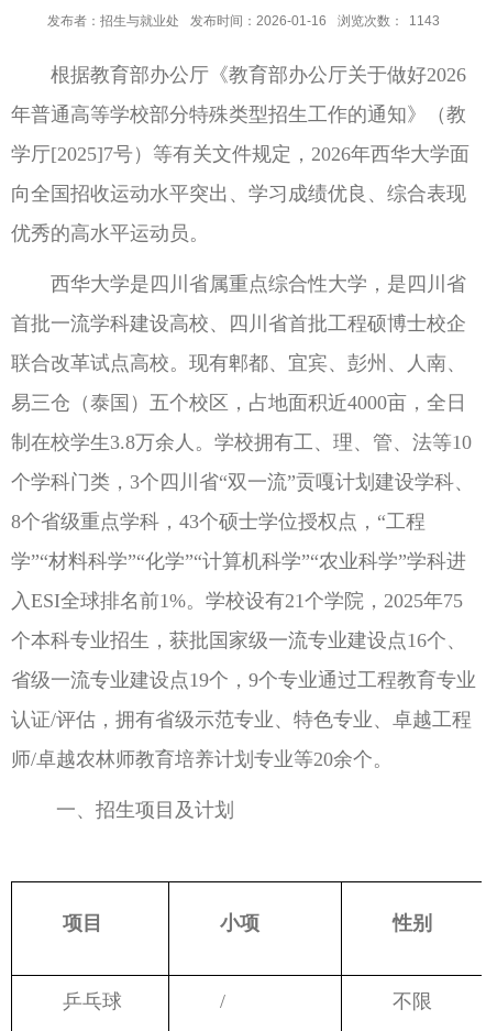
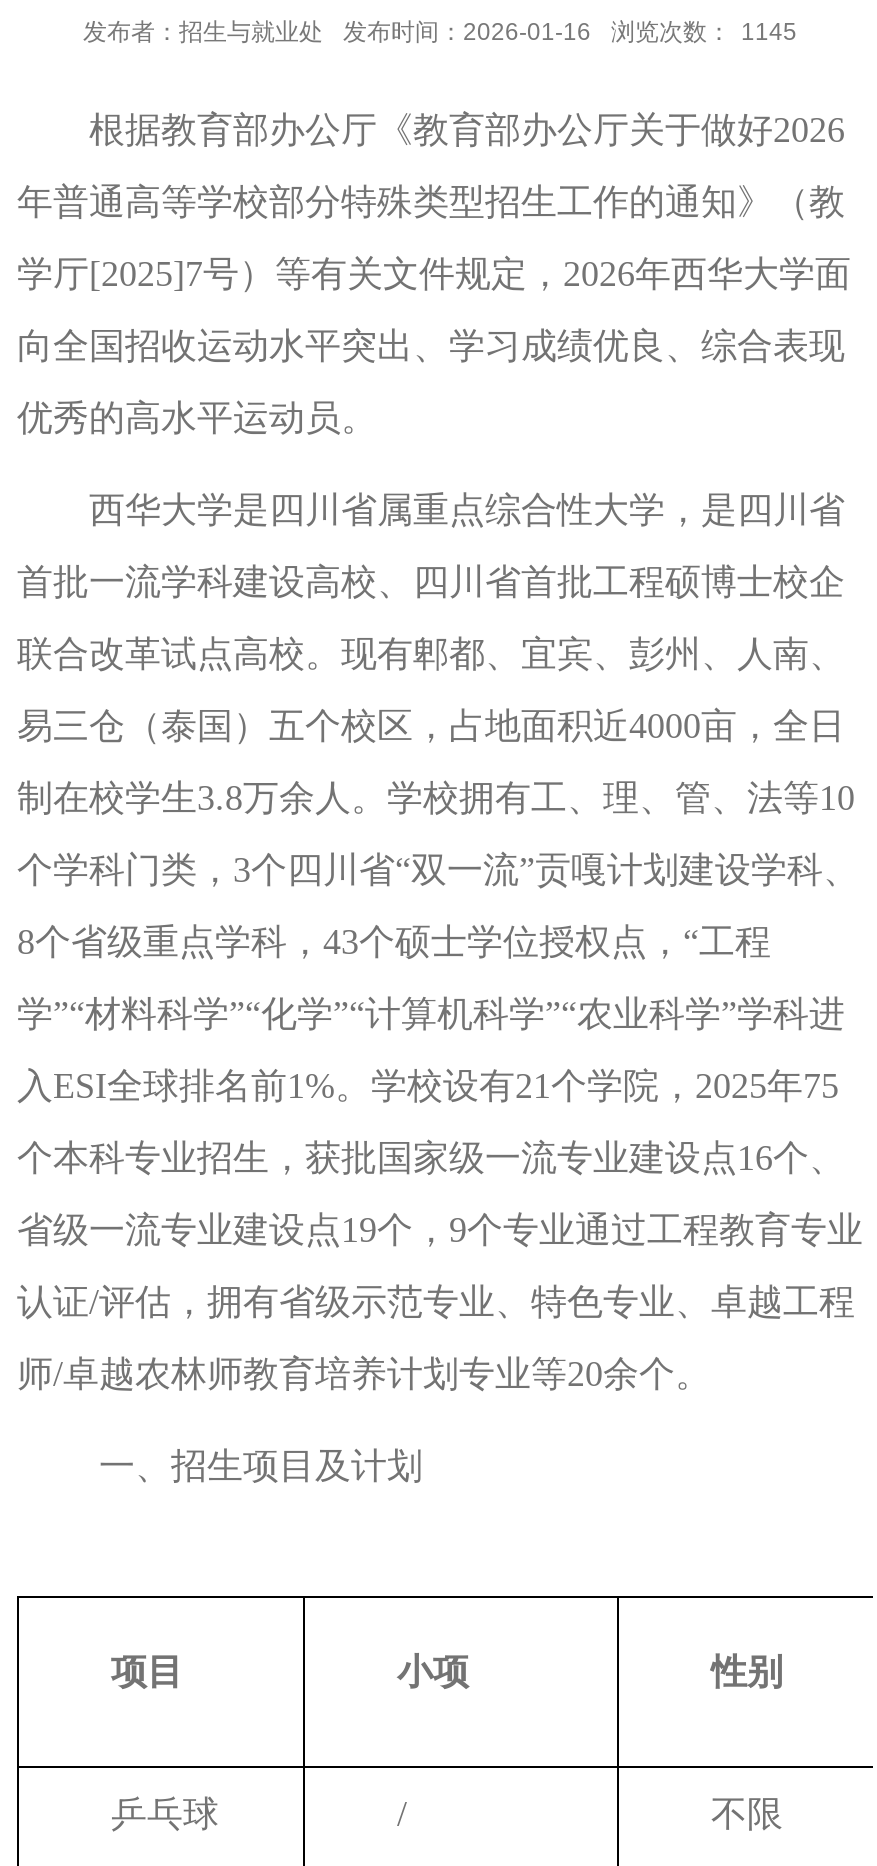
[47,13,440,29] 发布者：招生与就业处 发布时间：2026-01-16 浏览次数： 1143 -> [83,18,797,46] 发布者：招生与就业处 发布时间：2026-01-16 浏览次数： 1145

